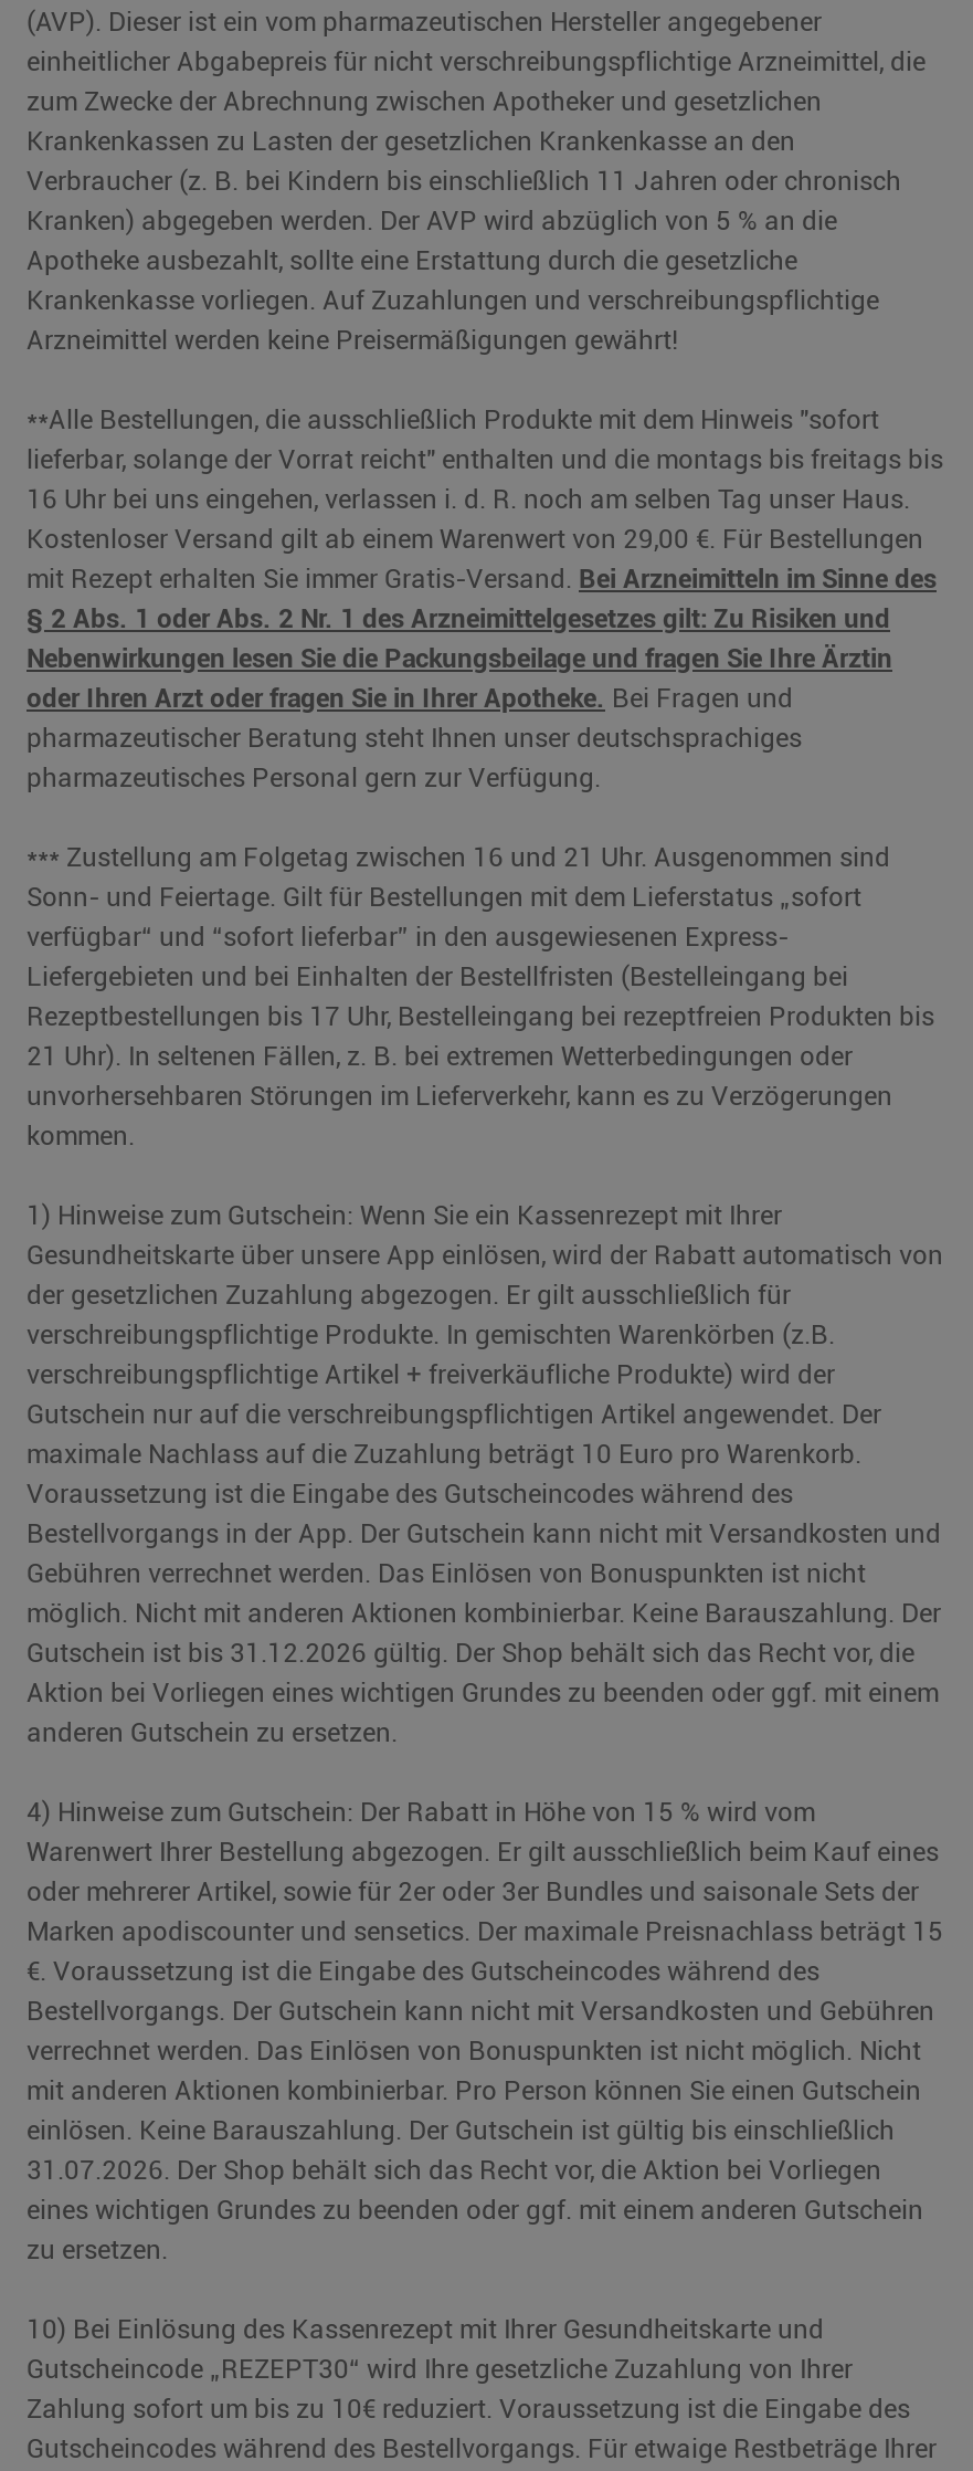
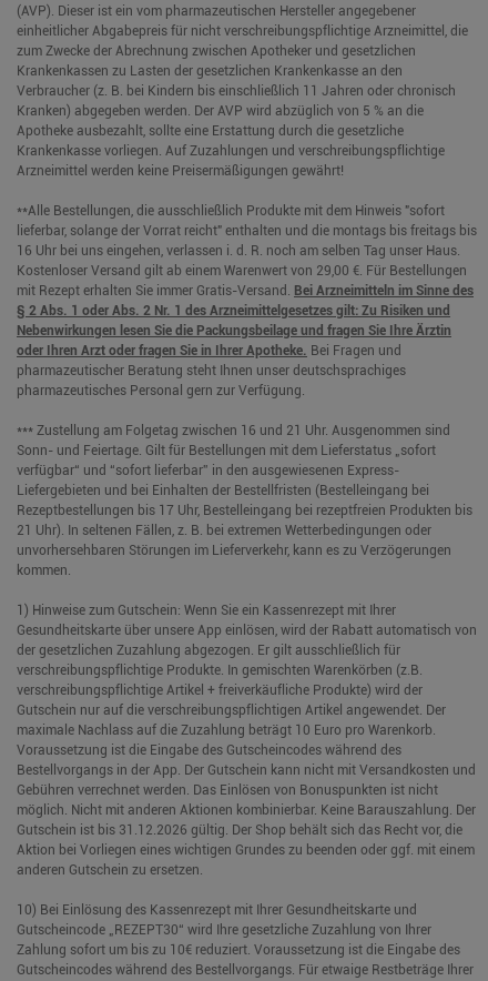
[27,1798,943,2266] 4) Hinweise zum Gutschein: Der Rabatt in Höhe von 15 % wird vom | Warenwert Ihrer Bestellung abgezogen. Er gilt ausschließlich beim Kauf eines | oder mehrerer Artikel, sowie für 2er oder 3er Bundles und saisonale Sets der | Marken apodiscounter und sensetics. Der maximale Preisnachlass beträgt 15 | €. Voraussetzung ist die Eingabe des Gutscheincodes während des | Bestellvorgangs. Der Gutschein kann nicht mit Versandkosten und Gebühren | verrechnet werden. Das Einlösen von Bonuspunkten ist nicht möglich. Nicht | mit anderen Aktionen kombinierbar. Pro Person können Sie einen Gutschein | einlösen. Keine Barauszahlung. Der Gutschein ist gültig bis einschließlich | 31.07.2026. Der Shop behält sich das Recht vor, die Aktion bei Vorliegen | eines wichtigen Grundes zu beenden oder ggf. mit einem anderen Gutschein | zu ersetzen. -> none

